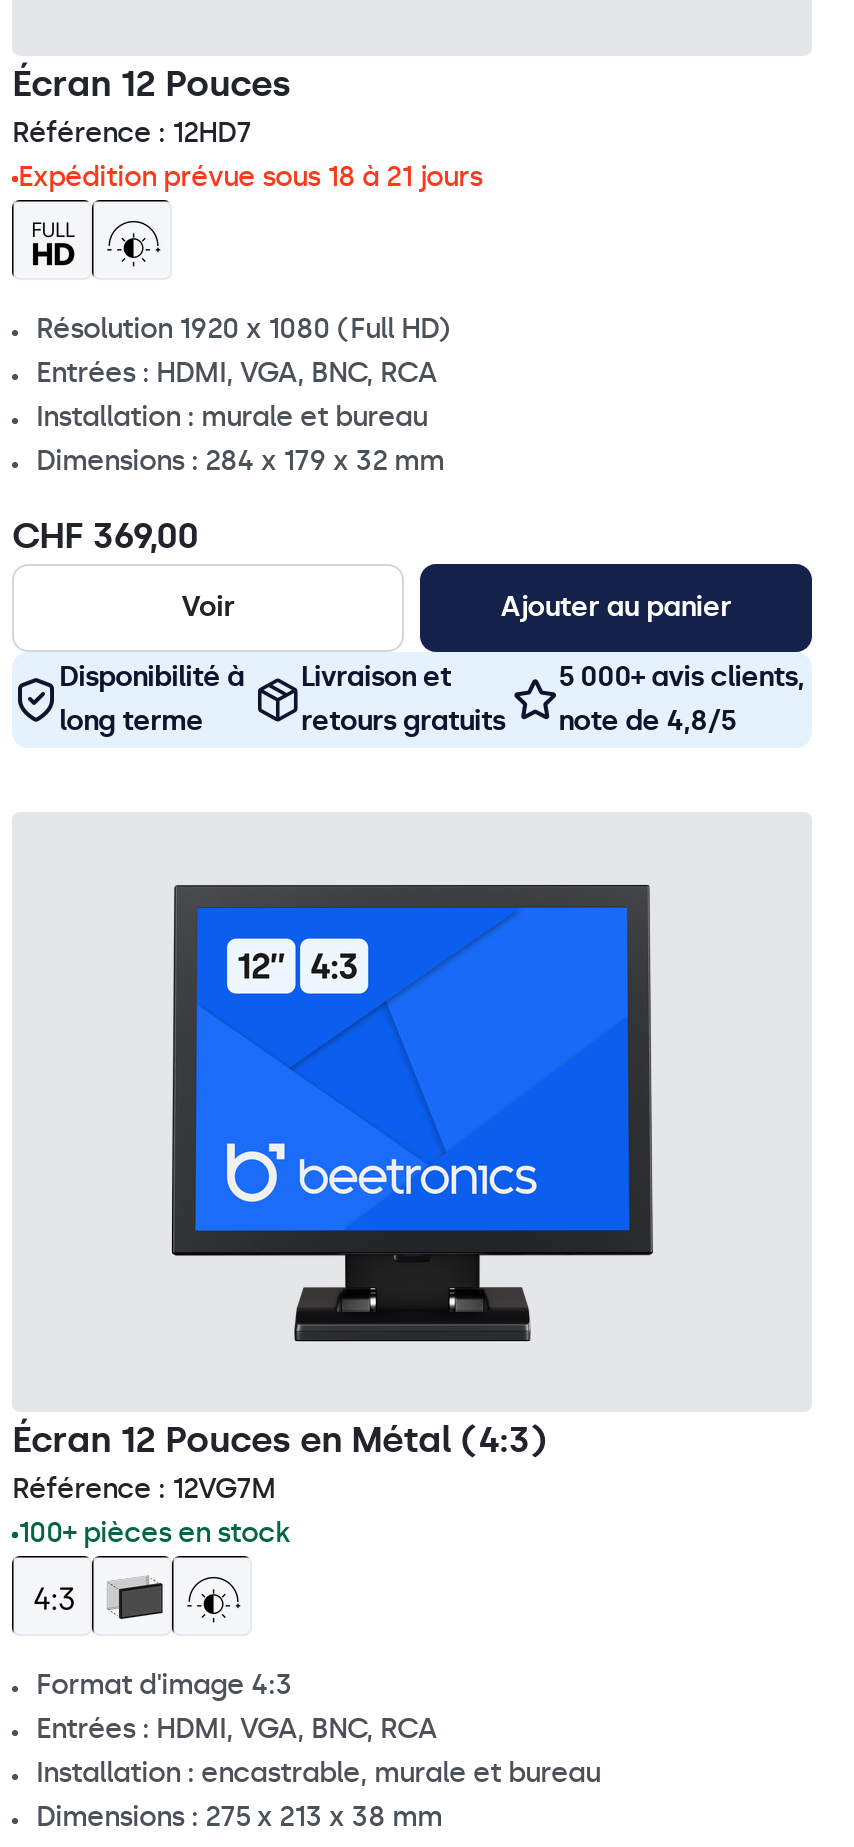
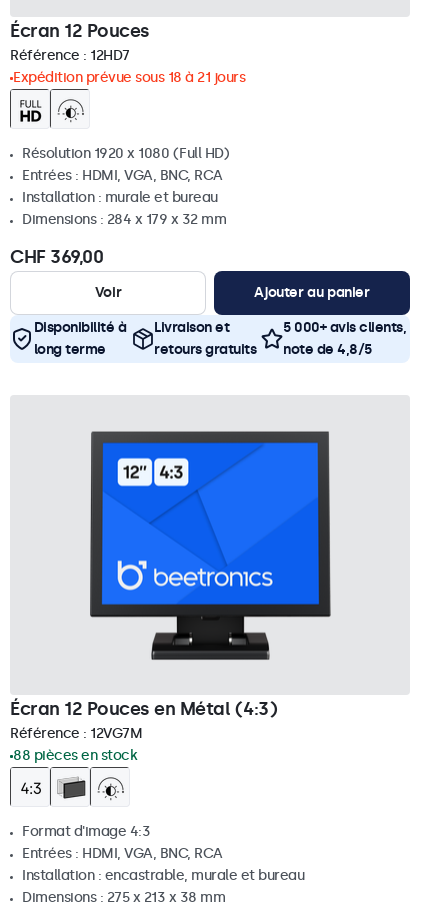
[18,1516,290,1550] 100+ pièces en stock -> [13,747,137,764] 88 pièces en stock

